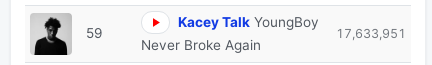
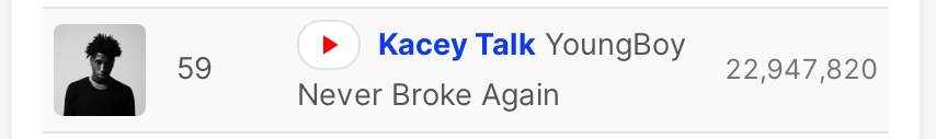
[336,26,406,41] 17,633,951 -> [724,53,878,86] 22,947,820

